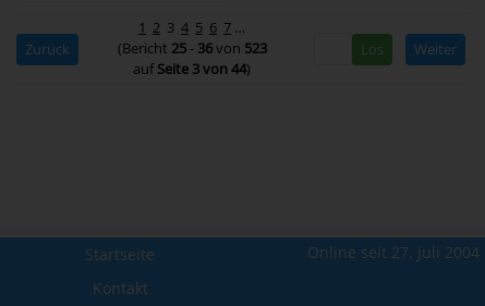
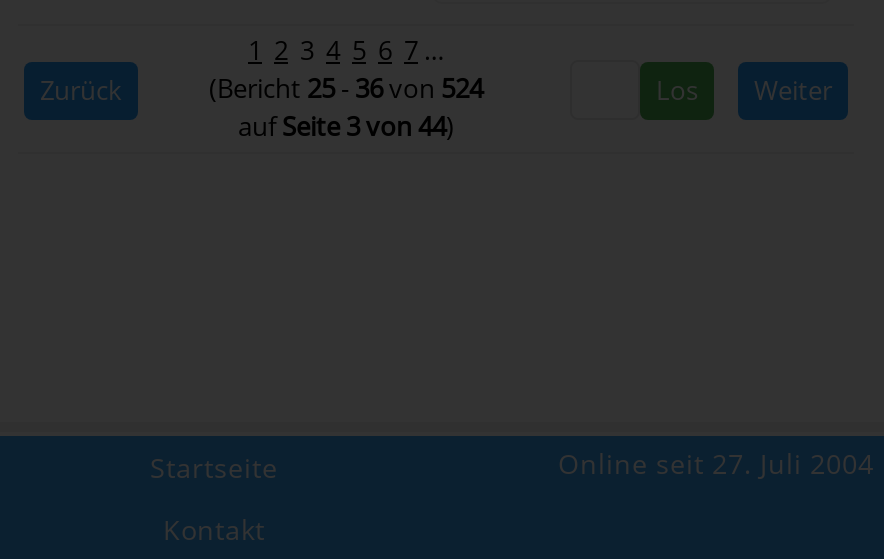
[117,38,266,57] (Bericht 25- 36von 523 -> [209,70,483,106] (Bericht 25- 36von 524

